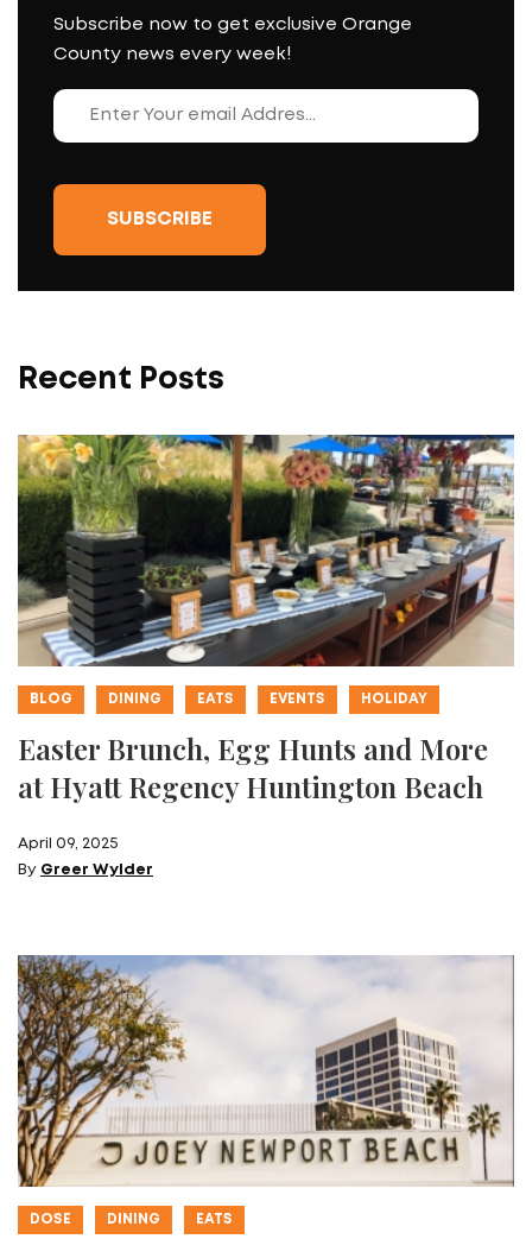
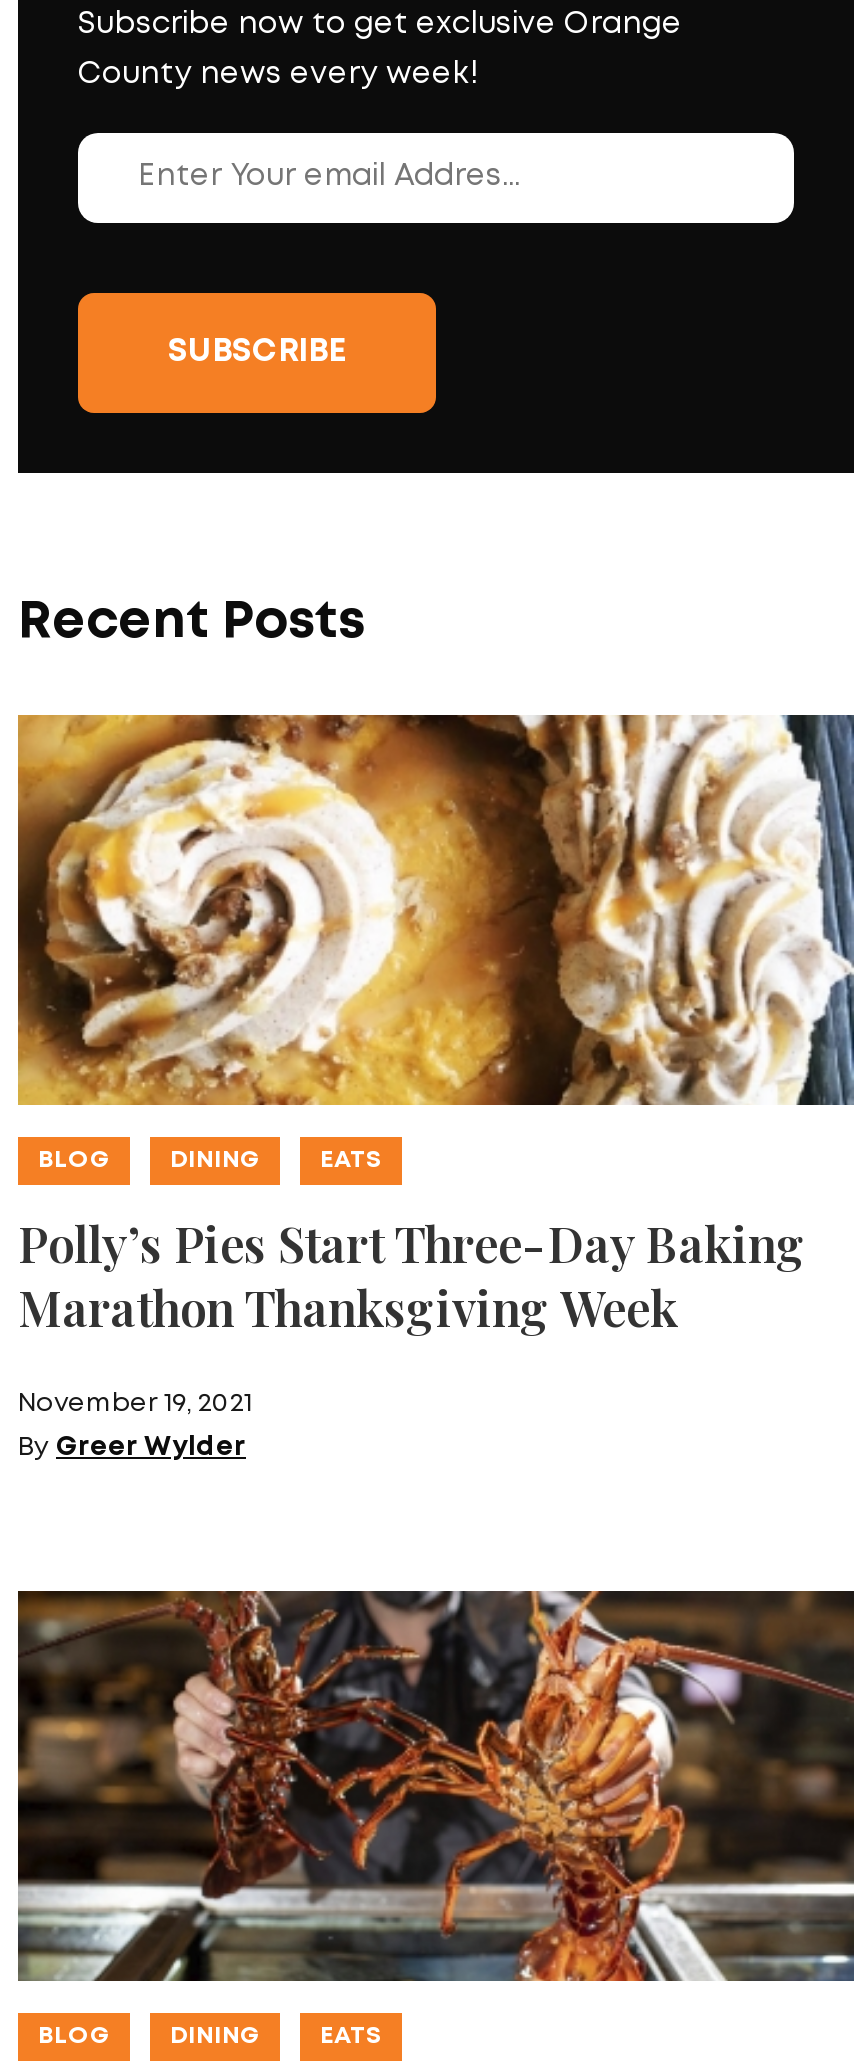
[18,434,515,668] [image] -> [18,713,856,1107] [image]
[18,692,488,850] EVENTS | HOLIDAY | Easter Brunch, Egg Hunts and More | at Hyatt Regency Huntington Beach | April 09, 2025 -> [18,1211,806,1415] Polly’s Pies Start Three-Day Baking | Marathon Thanksgiving Week | November 19, 2021
[17,954,514,1226] [image] | DOSE -> [16,1589,854,2047] [image] | BLOG

